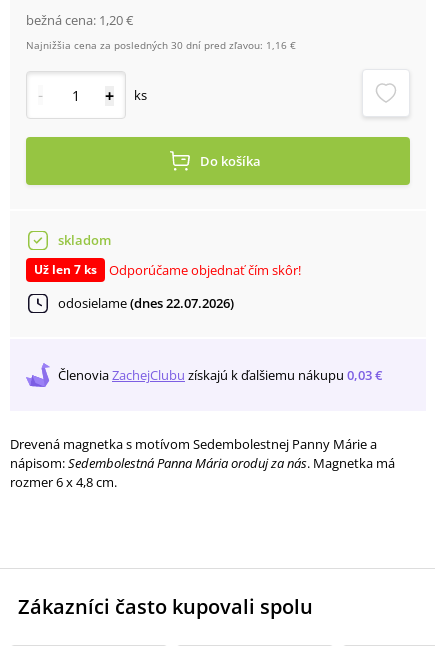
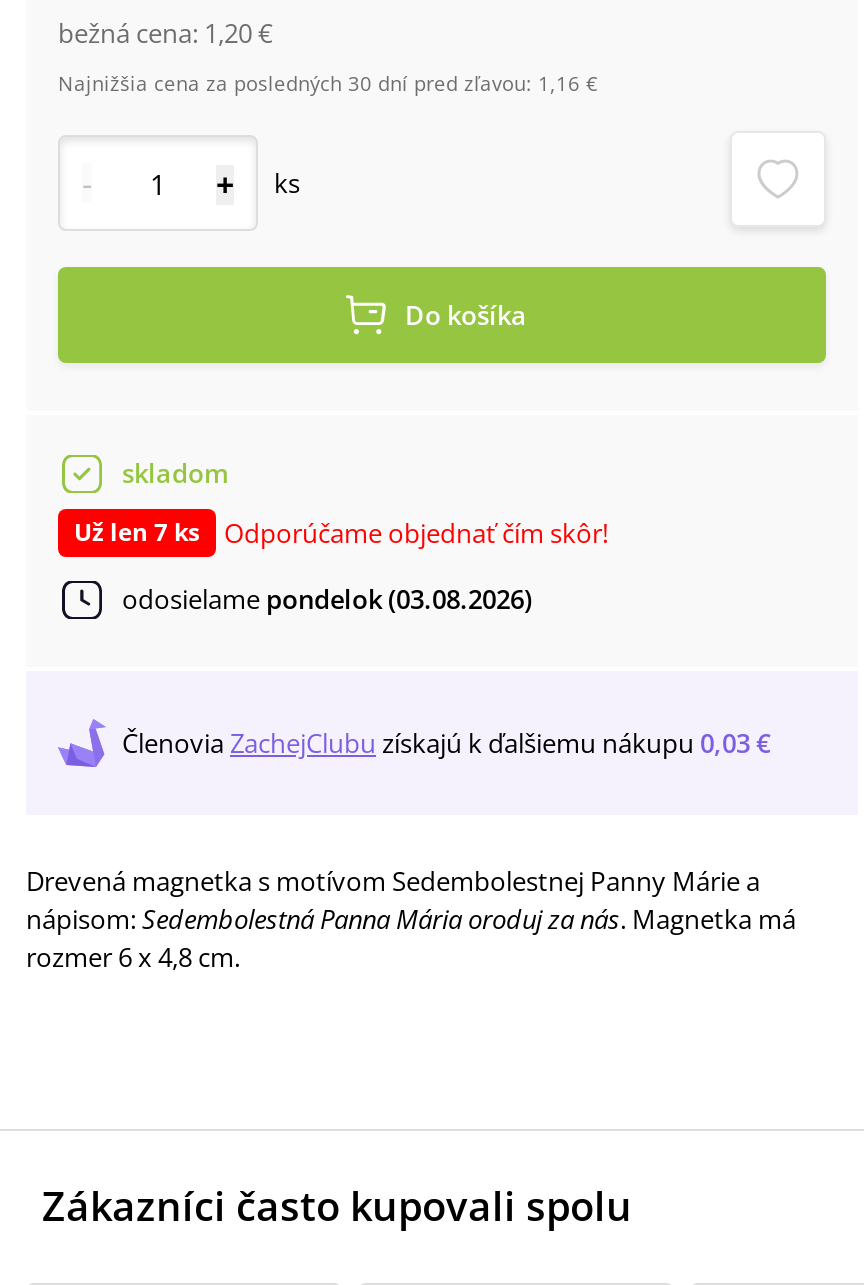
[58,294,234,312] odosielame (dnes 22.07.2026) -> [122,581,532,617] odosielame pondelok (03.08.2026)

